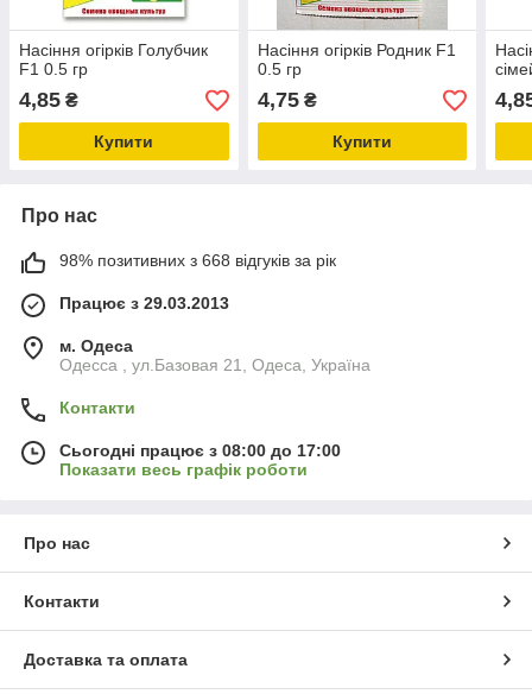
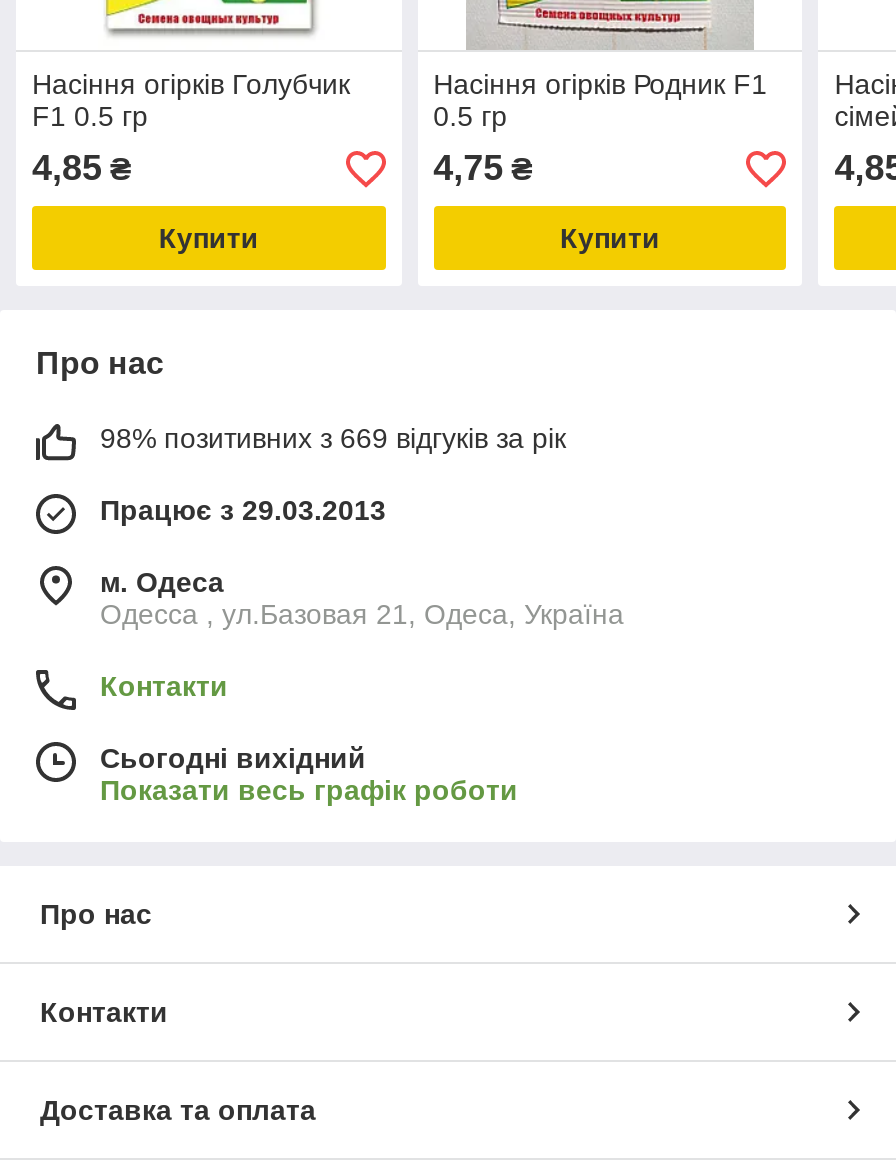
[59,251,336,270] 98% позитивних з 668 відгуків за рік -> [100,423,566,455] 98% позитивних з 669 відгуків за рік
[59,441,341,460] Сьогодні працює з 08:00 до 17:00 -> [100,743,366,775] Сьогодні вихідний

